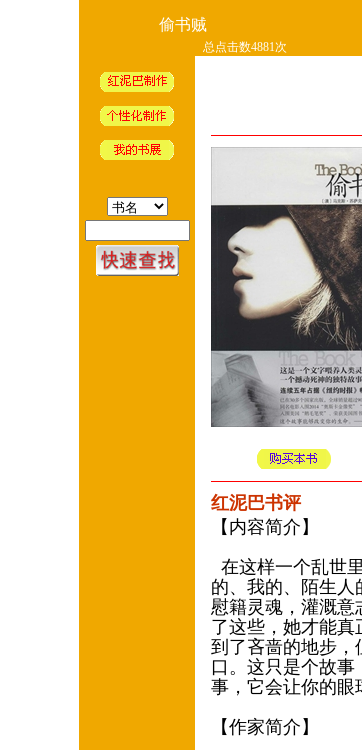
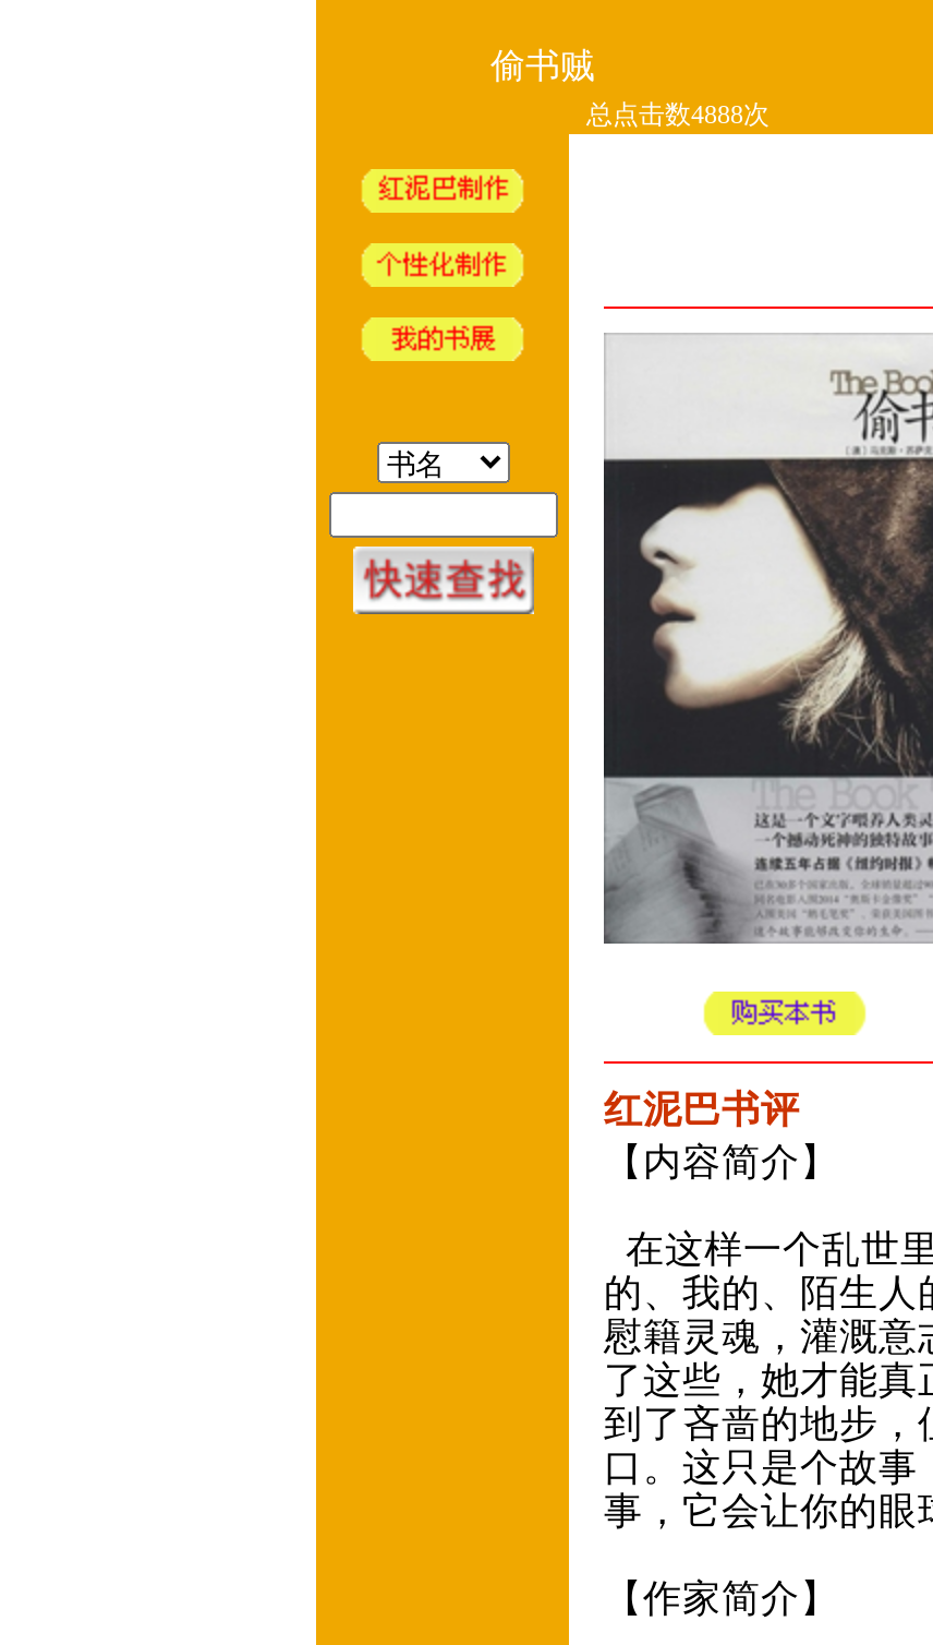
[200,40,287,54] 总点击数4881次 -> [580,99,770,130] 总点击数4888次

